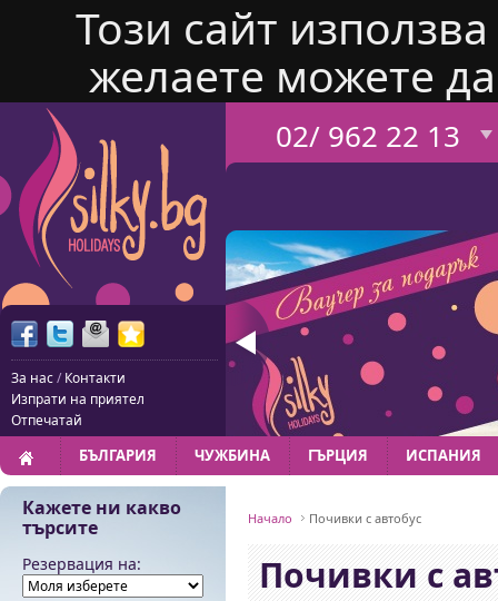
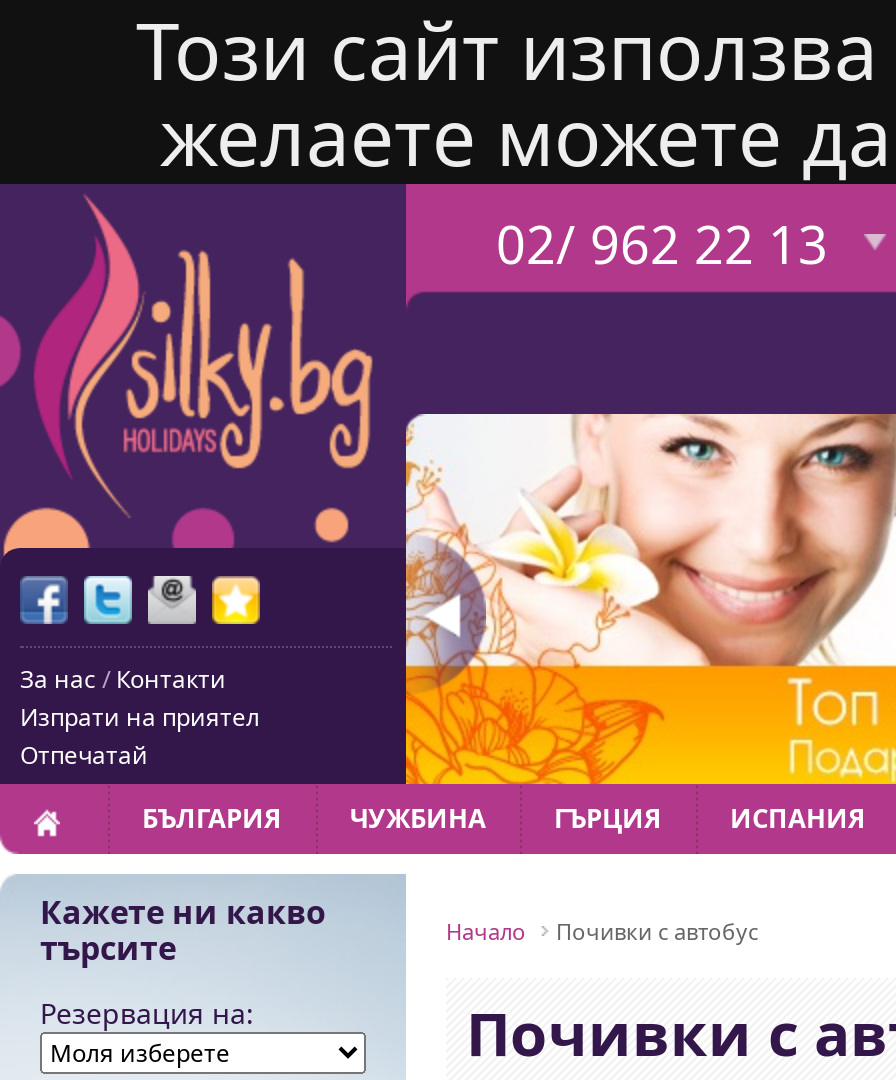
[225,229,495,437] [image] -> [404,412,890,786] [image]

